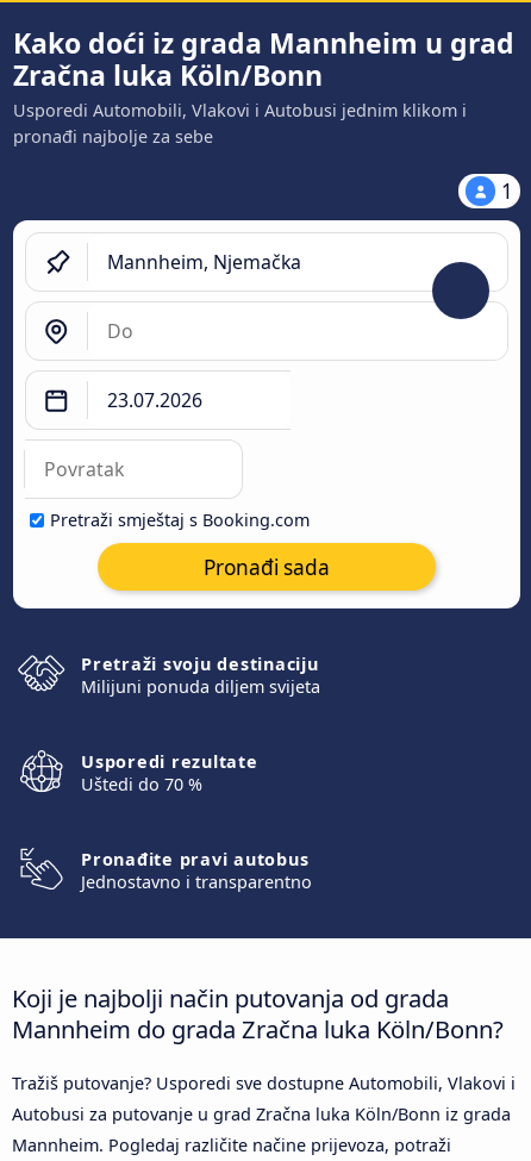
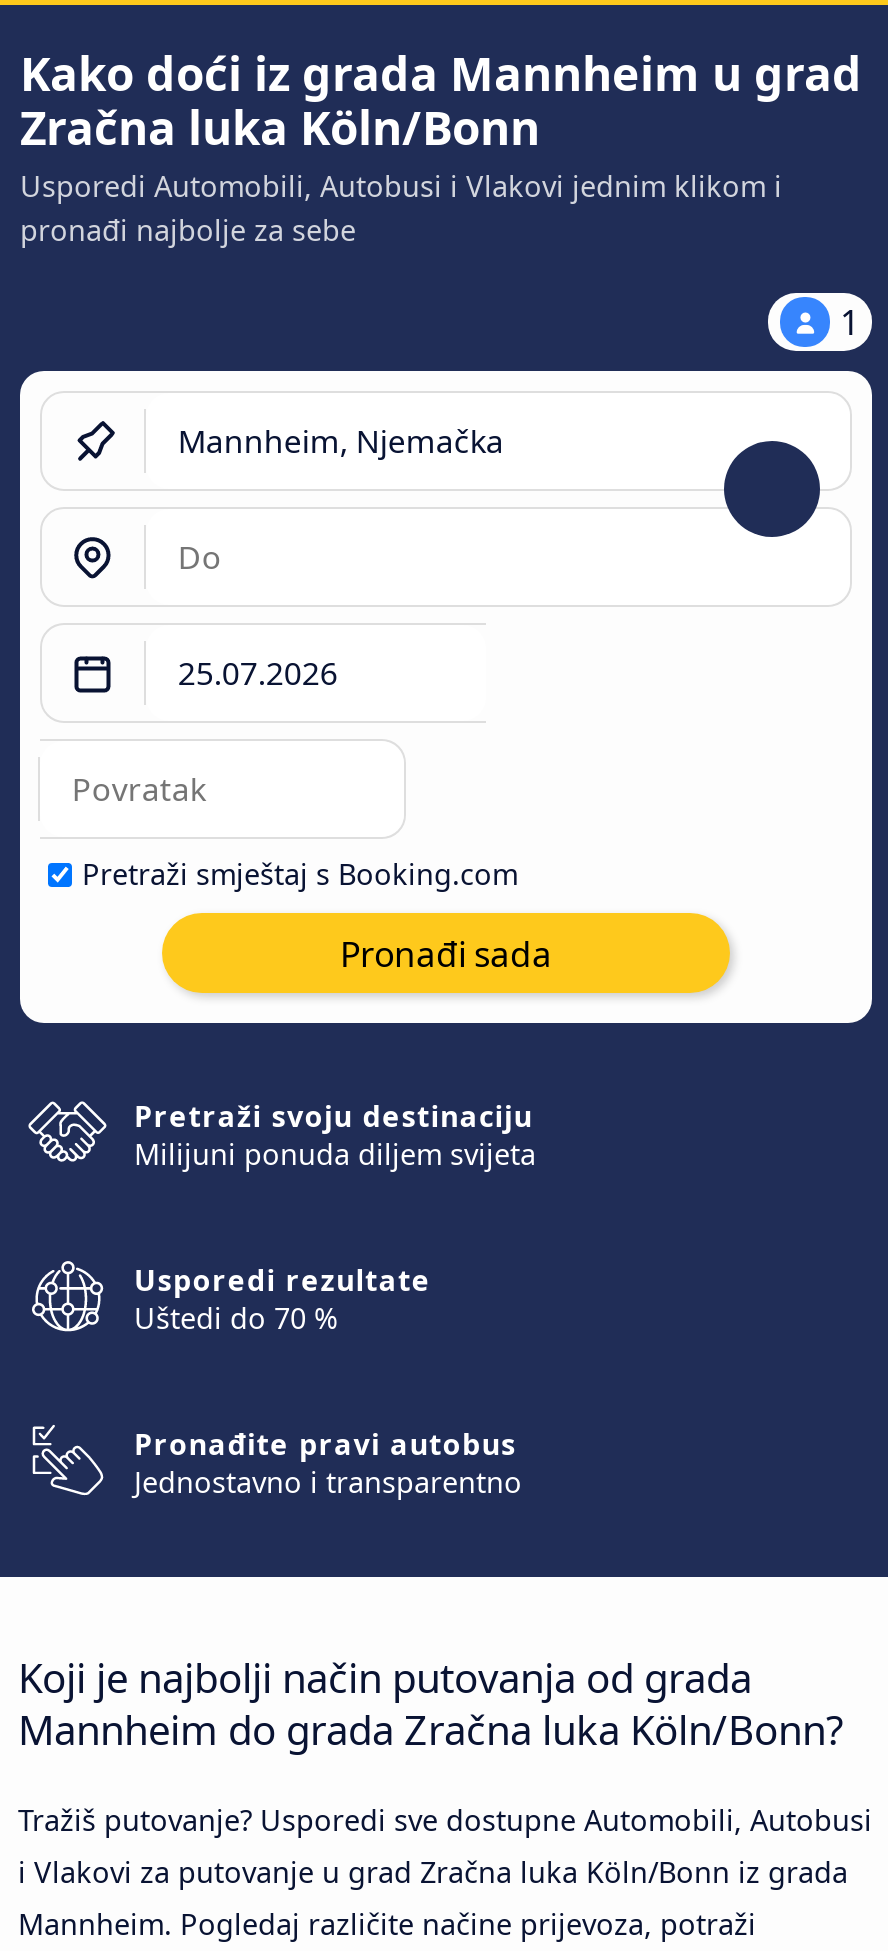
[13,99,467,121] Usporedi Automobili, Vlakovi i Autobusi jednim klikom i -> [20,167,782,205] Usporedi Automobili, Autobusi i Vlakovi jednim klikom i
[12,1071,516,1125] Tražiš putovanje? Usporedi sve dostupne Automobili, Vlakovi i | Autobusi za putovanje u grad Zračna luka Köln/Bonn iz grada -> [18,1801,872,1891] Tražiš putovanje? Usporedi sve dostupne Automobili, Autobusi | i Vlakovi za putovanje u grad Zračna luka Köln/Bonn iz grada

